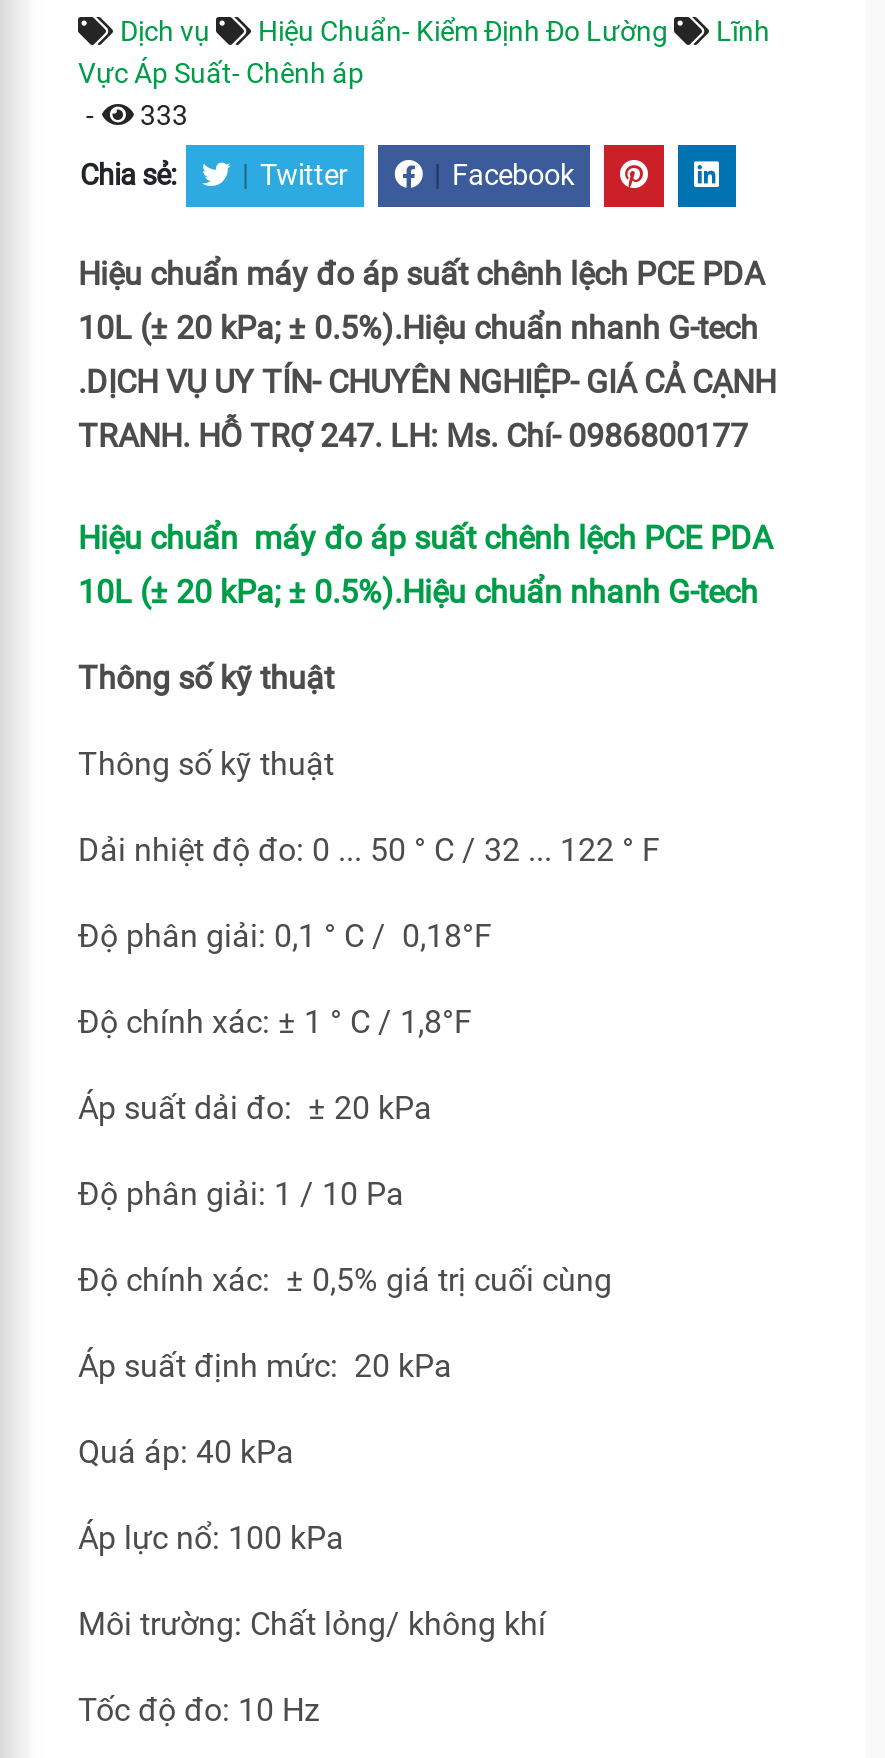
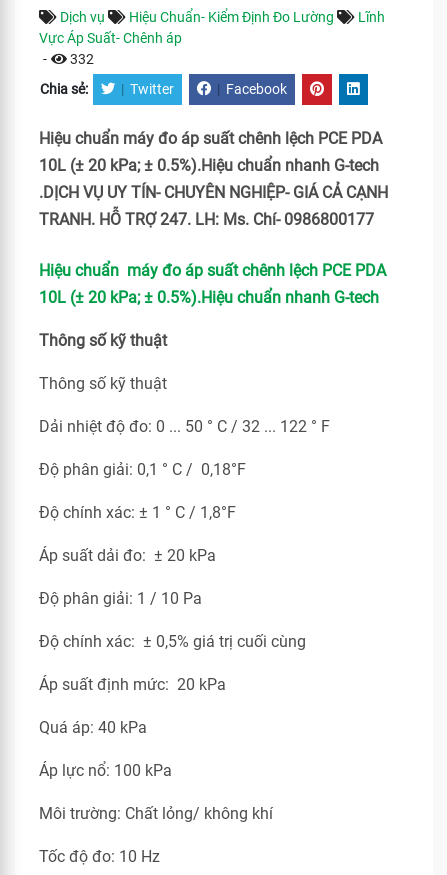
[134,99,188,131] 333 -> [67,51,94,67] 332

